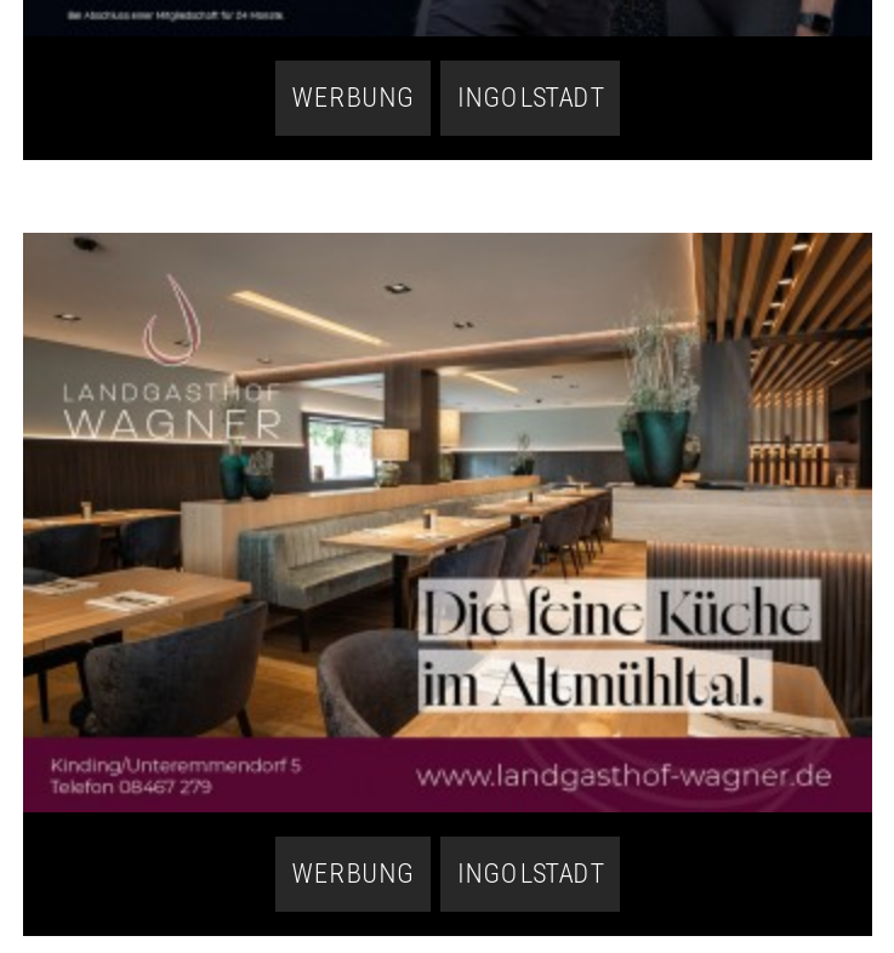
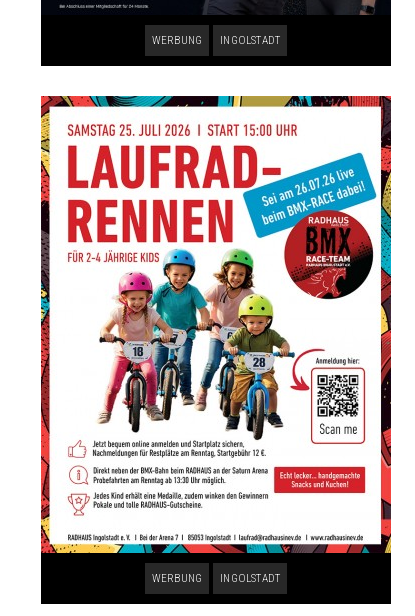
[21,230,875,812] [image] -> [40,95,392,554] [image]

